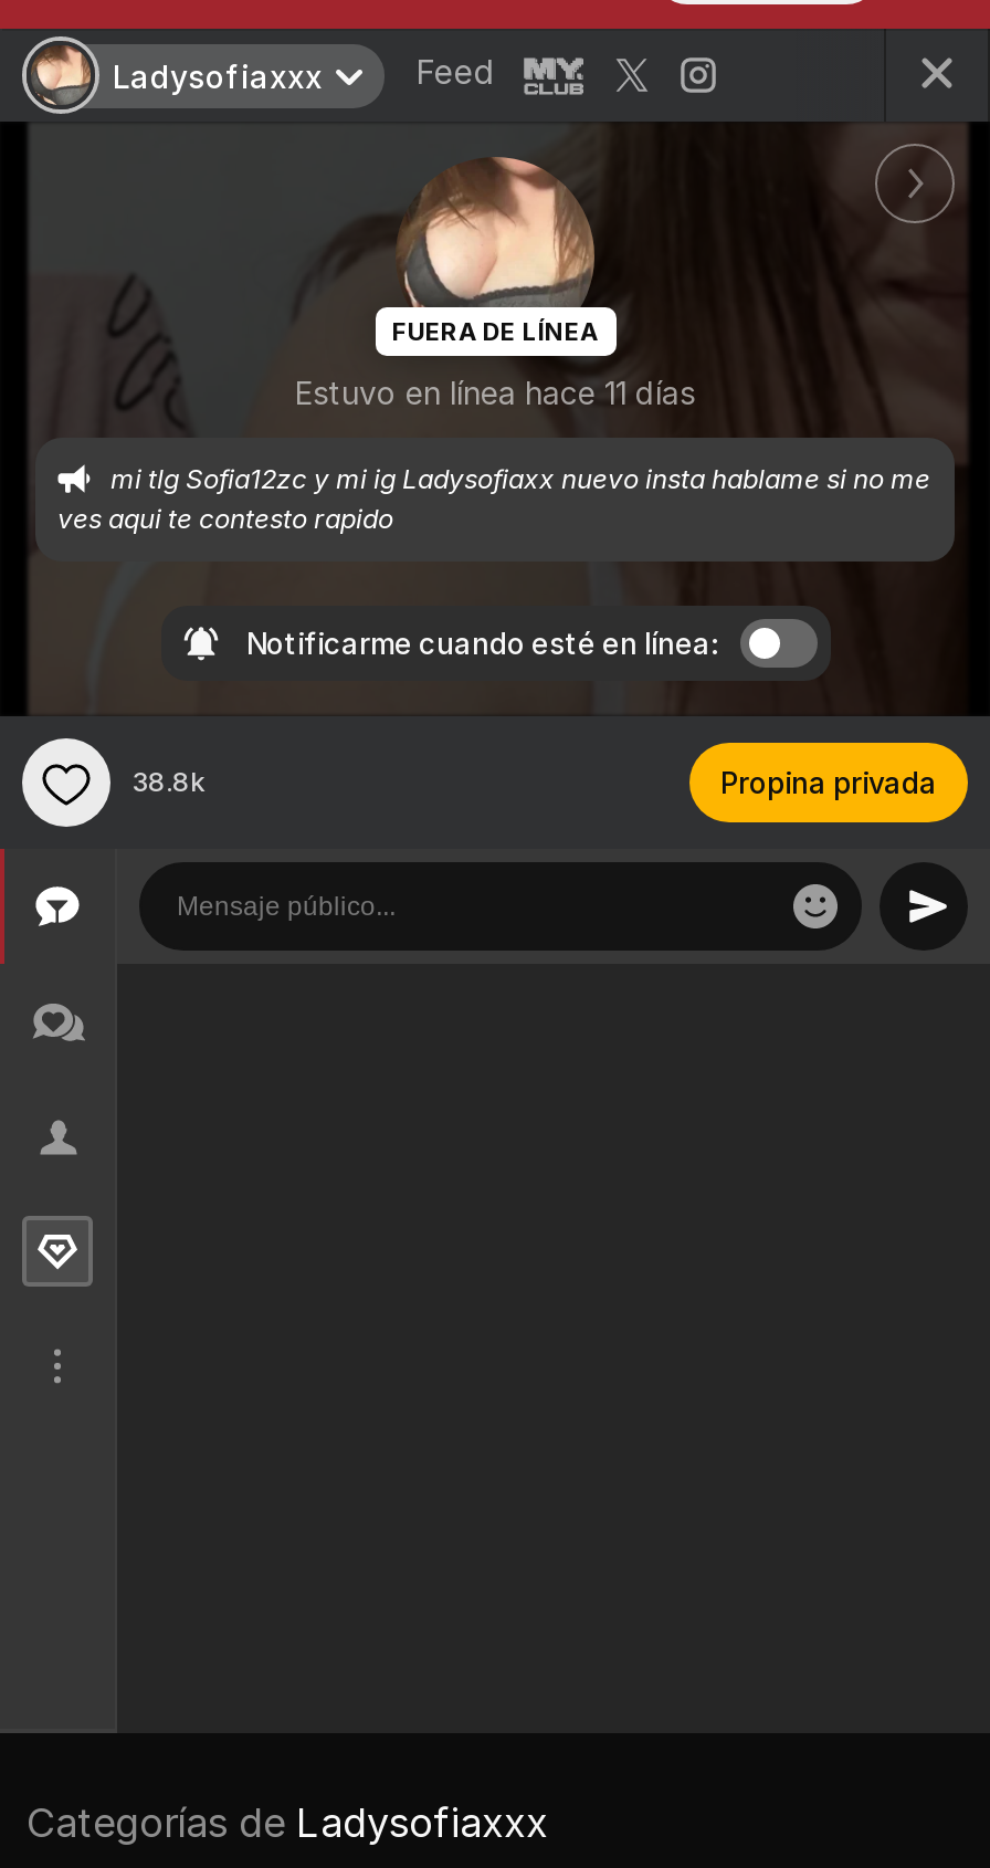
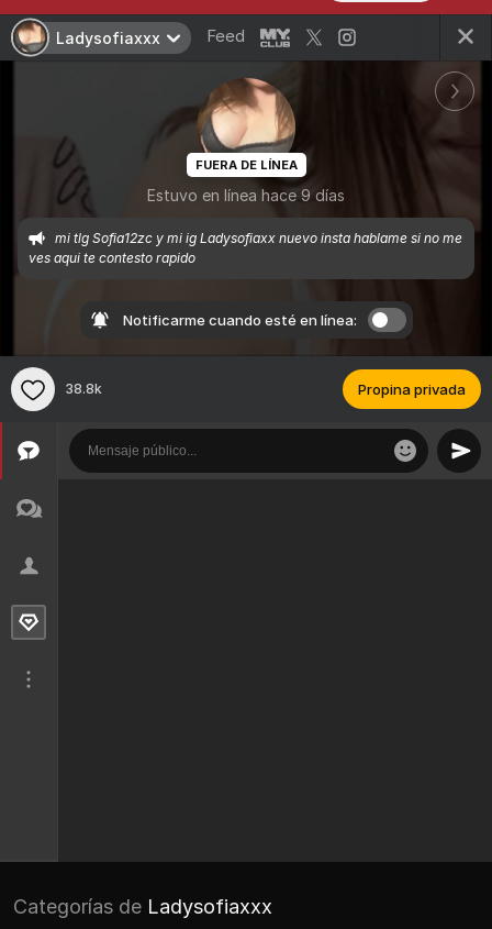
[295,374,695,411] Estuvo en línea hace 11 días -> [147,186,345,204] Estuvo en línea hace 9 días

